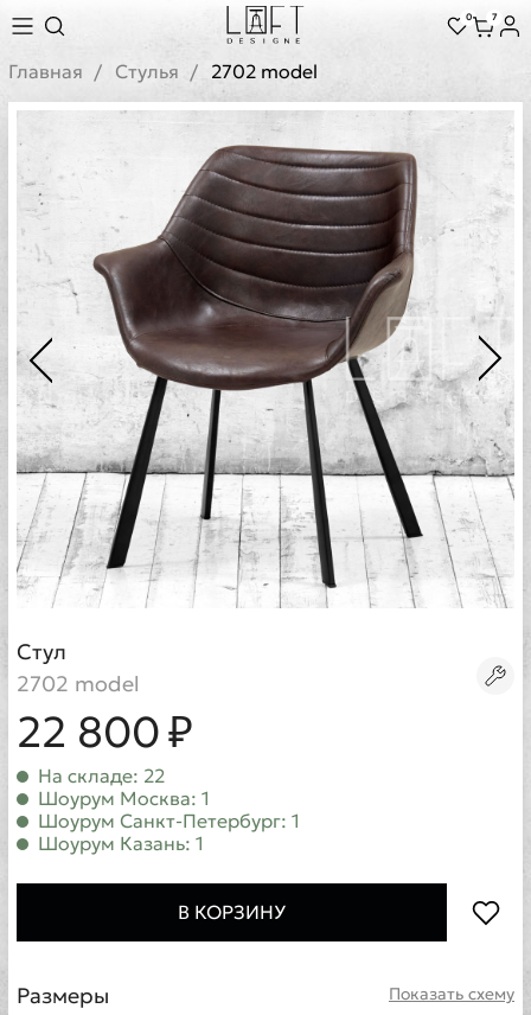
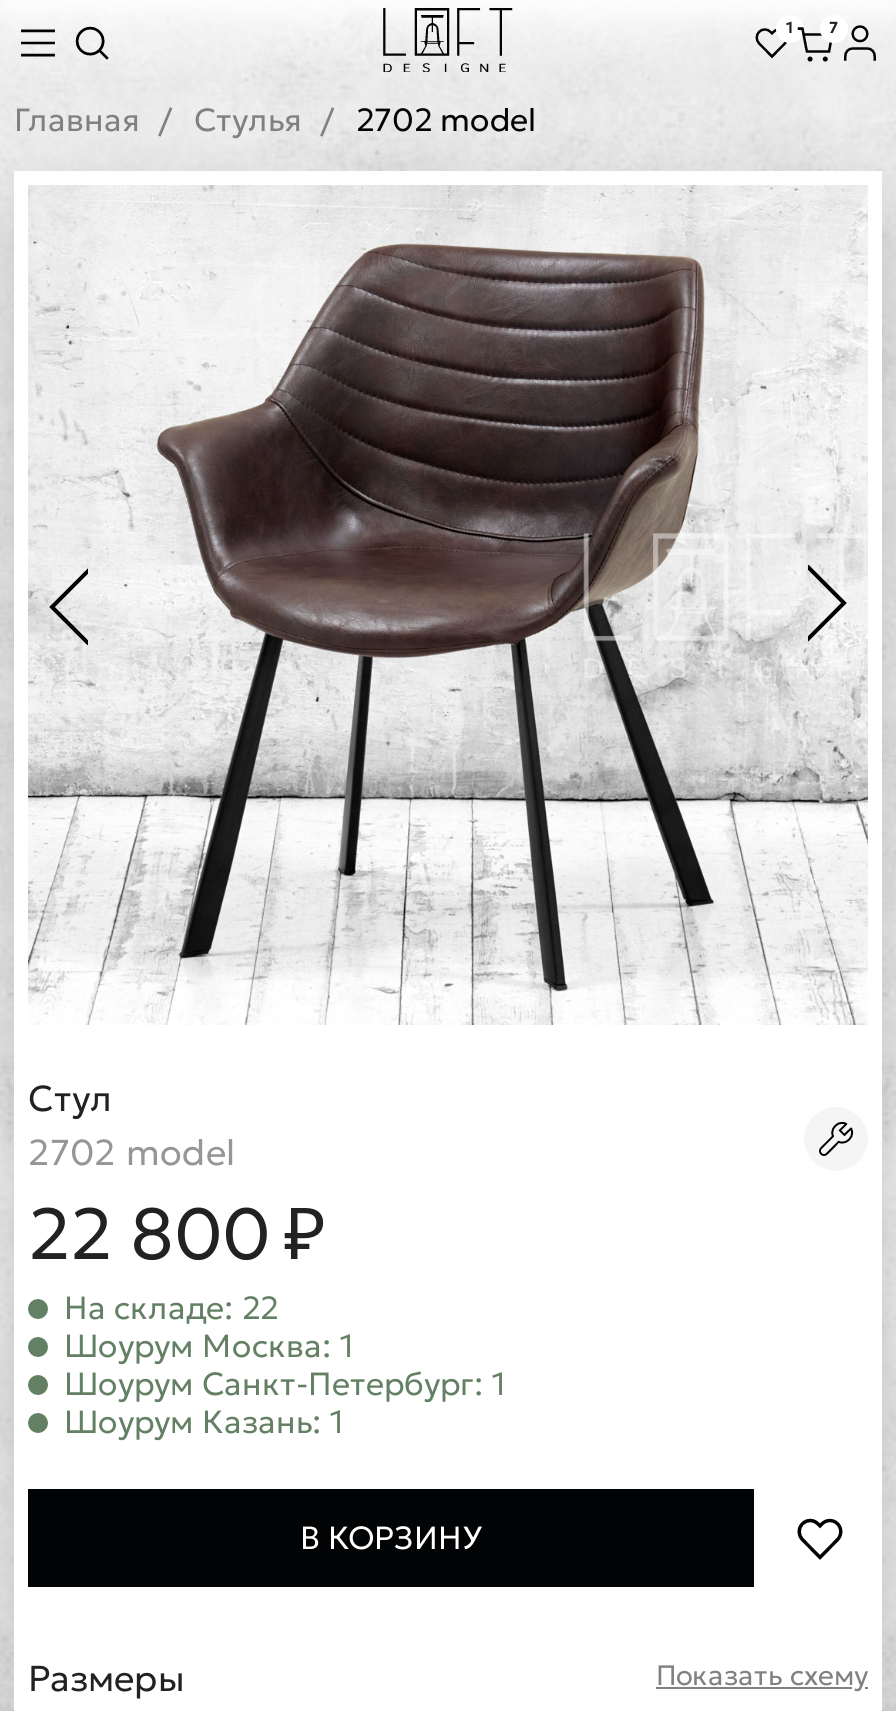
[465,11,497,23] 0 7 -> [786,17,839,37] 1 7

